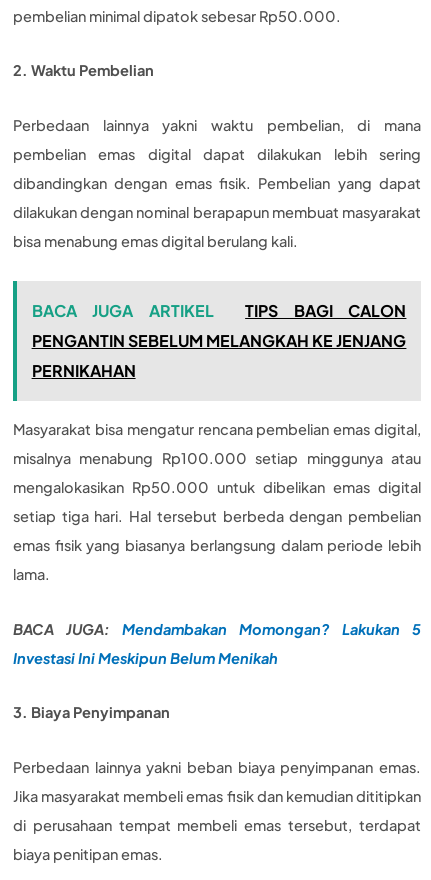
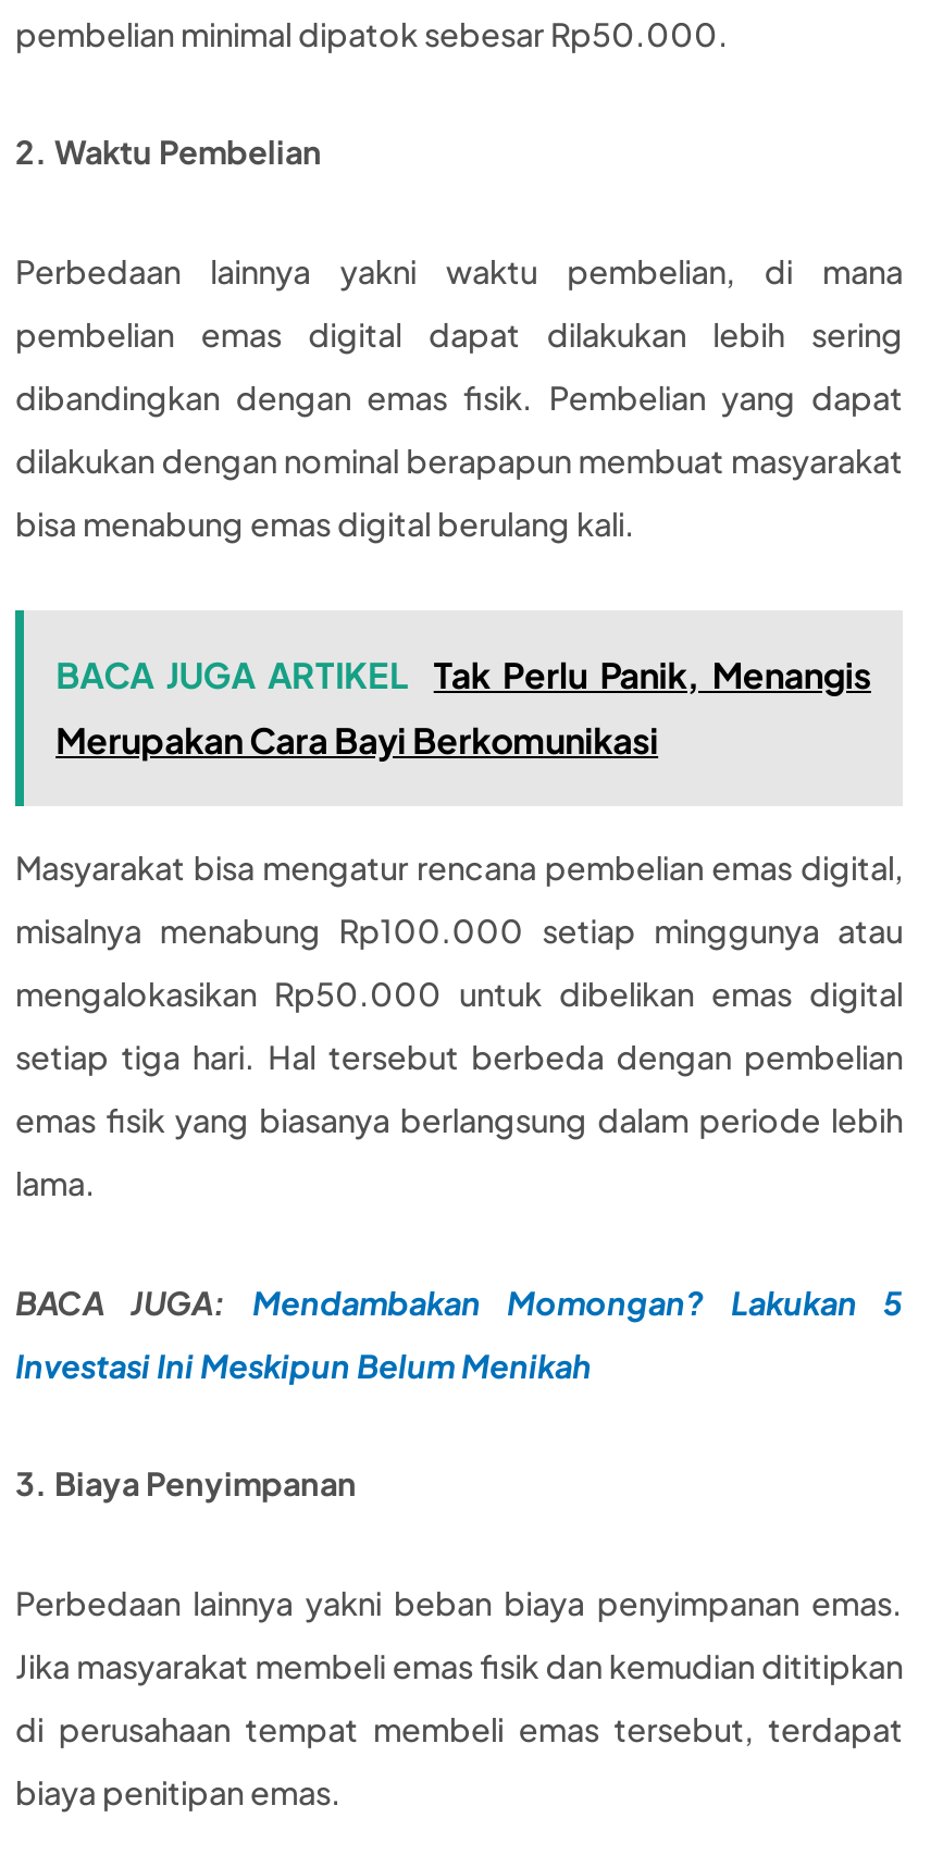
[32,300,406,381] BACA JUGA ARTIKEL | TIPS BAGI CALON | PENGANTIN SEBELUM MELANGKAH KE JENJANG | PERNIKAHAN -> [56,652,871,763] BACA JUGA ARTIKEL Tak Perlu Panik, Menangis | Merupakan Cara Bayi Berkomunikasi

